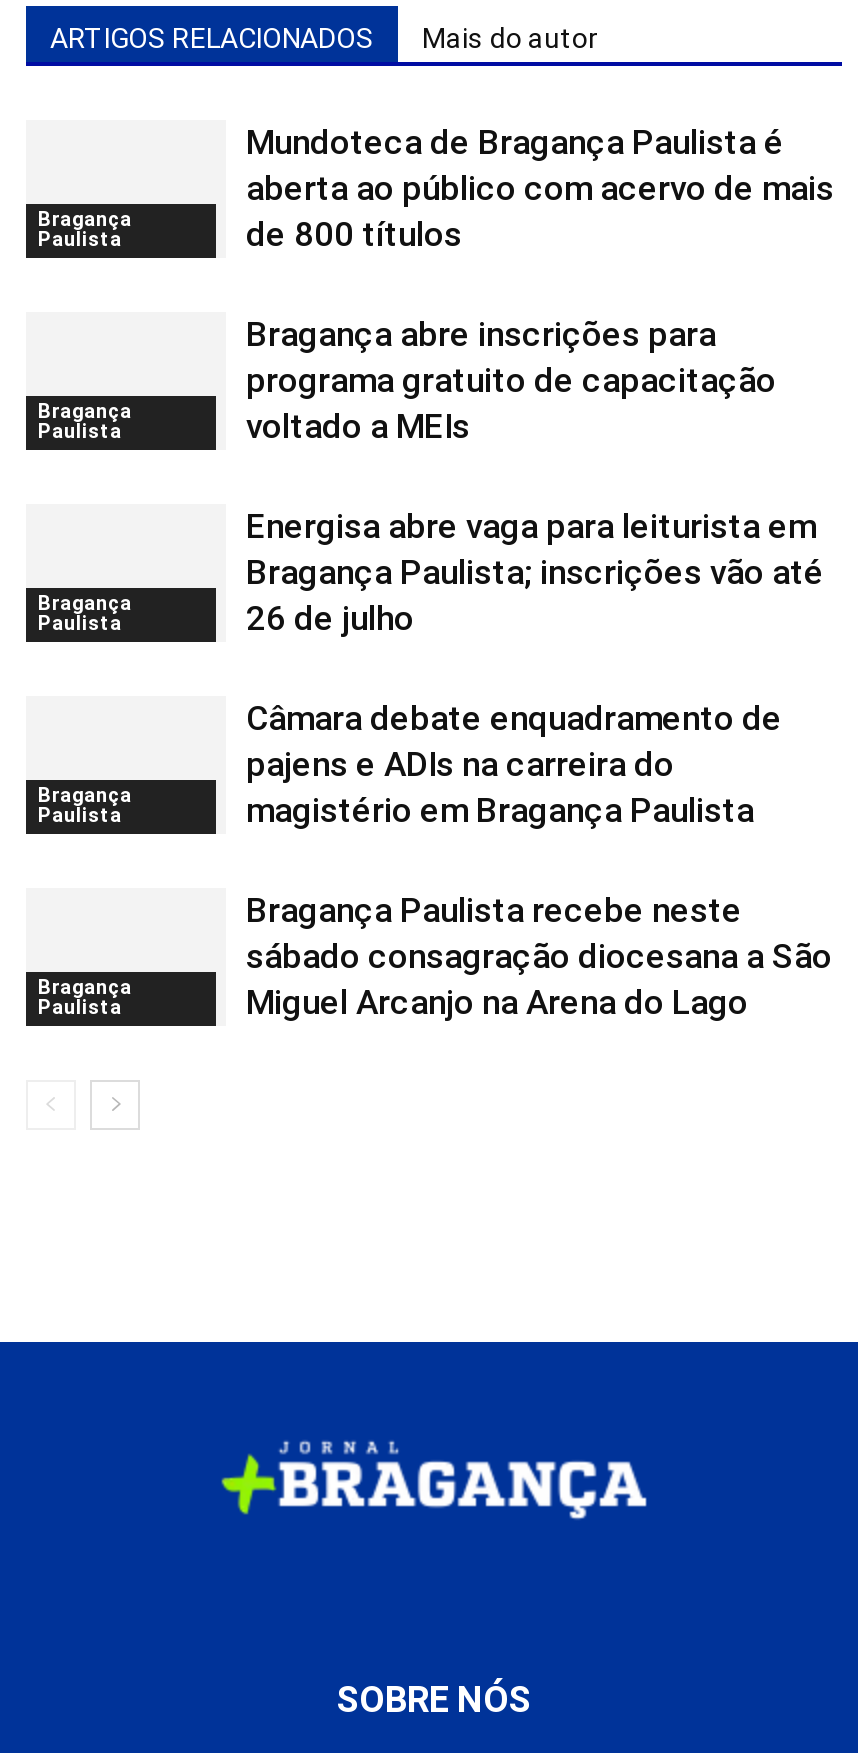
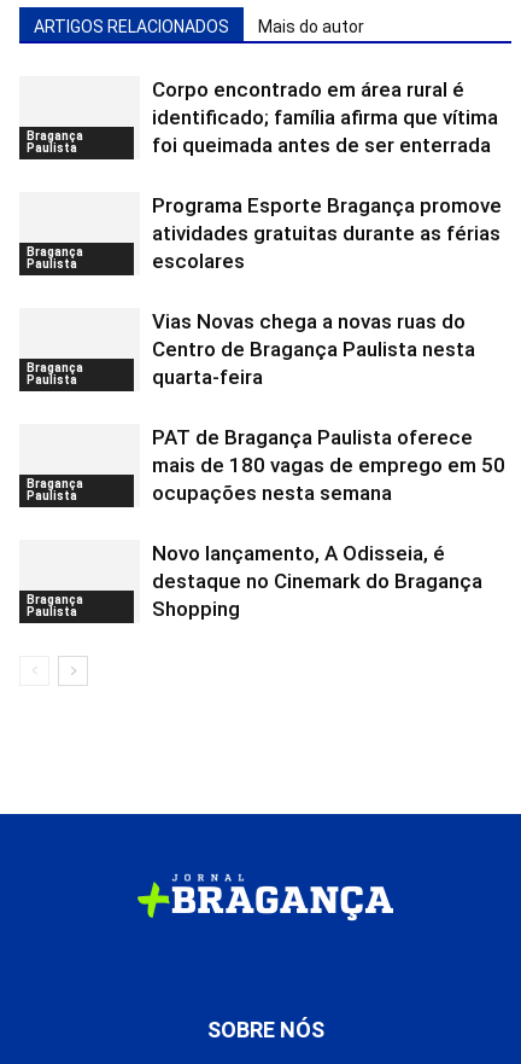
[246,122,834,254] Mundoteca de Bragança Paulista é | aberta ao público com acervo de mais | de 800 títulos -> [152,77,498,157] Corpo encontrado em área rural é | identificado; família afirma que vítima | foi queimada antes de ser enterrada
[246,314,776,446] Bragança abre inscrições para | programa gratuito de capacitação | voltado a MEIs -> [152,193,502,273] Programa Esporte Bragança promove | atividades gratuitas durante as férias | escolares
[246,506,824,638] Energisa abre vaga para leiturista em | Bragança Paulista; inscrições vão até | 26 de julho -> [152,309,475,389] Vias Novas chega a novas ruas do | Centro de Bragança Paulista nesta | quarta-feira
[246,698,782,830] Câmara debate enquadramento de | pajens e ADIs na carreira do | magistério em Bragança Paulista -> [152,425,505,505] PAT de Bragança Paulista oferece | mais de 180 vagas de emprego em 50 | ocupações nesta semana
[246,890,832,1022] Bragança Paulista recebe neste | sábado consagração diocesana a São | Miguel Arcanjo na Arena do Lago -> [152,541,482,621] Novo lançamento, A Odisseia, é | destaque no Cinemark do Bragança | Shopping

